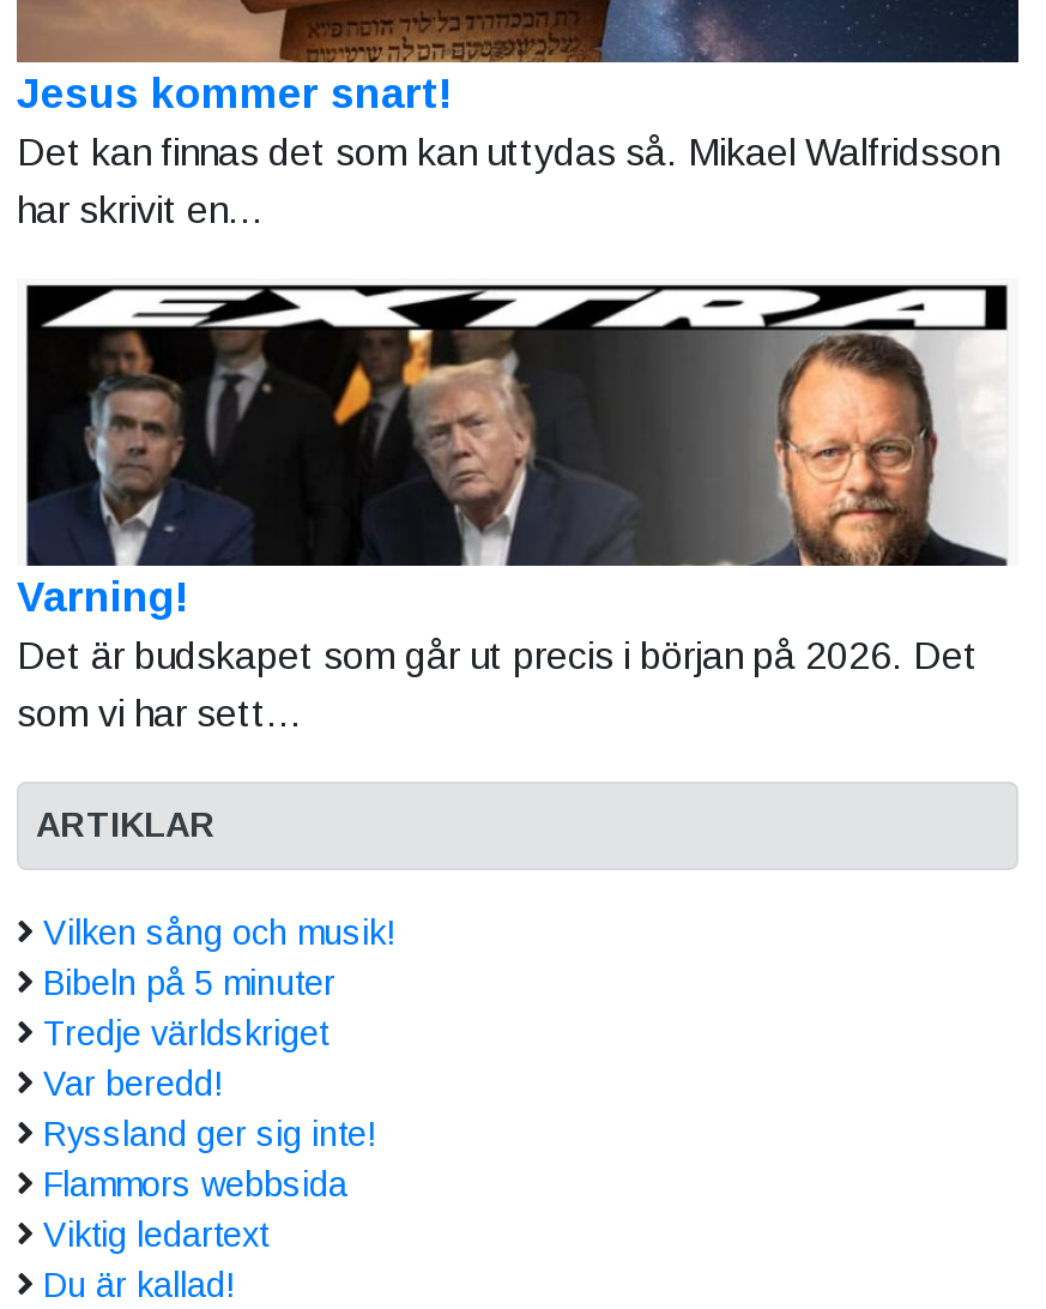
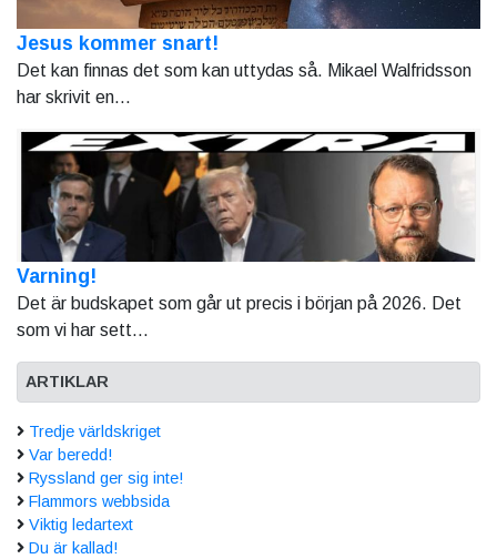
[43,912,395,1001] Vilken sång och musik! | Bibeln på 5 minuter -> none

